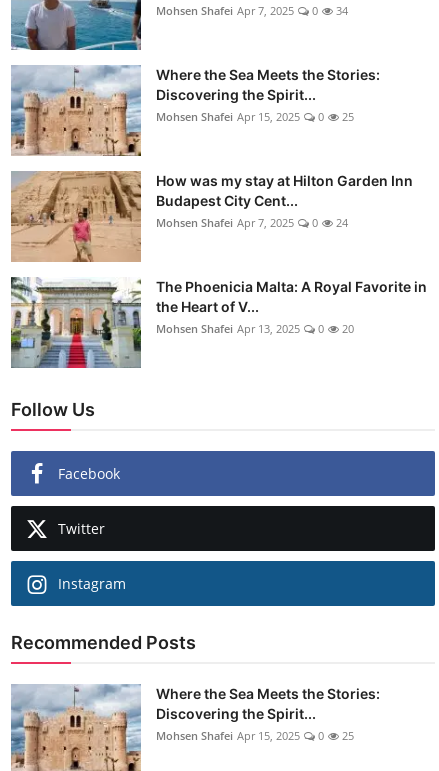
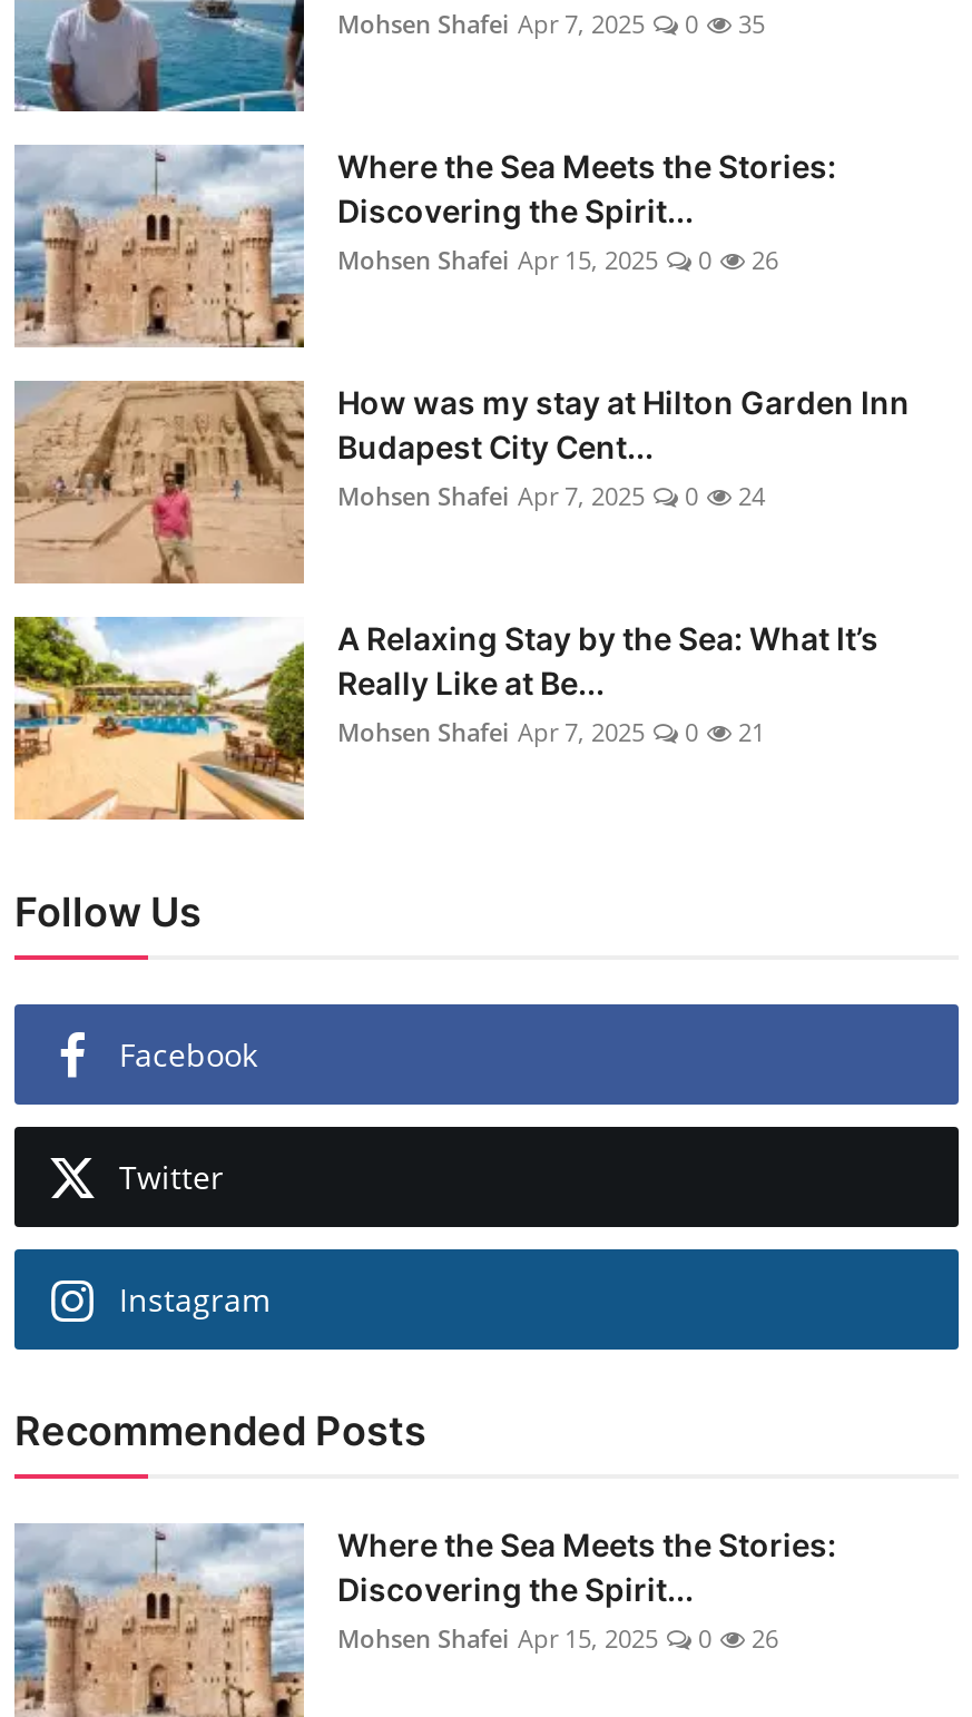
[156,3,348,18] Mohsen Shafei Apr 7, 2025 0 34 -> [337,8,765,41] Mohsen Shafei Apr 7, 2025 0 35
[156,109,354,124] Mohsen Shafei Apr 15, 2025 0 25 -> [337,244,778,277] Mohsen Shafei Apr 15, 2025 0 26
[10,277,427,369] [image] | The Phoenicia Malta: A Royal Favorite in | the Heart of V... | Mohsen Shafei Apr 13, 2025 -> [12,615,878,822] [image] | A Relaxing Stay by the Sea: What It’s | Really Like at Be... | Mohsen Shafei Apr 7, 2025
[339,321,354,336] 20 -> [732,716,765,749] 21
[156,728,354,743] Mohsen Shafei Apr 15, 2025 0 25 -> [337,1622,778,1656] Mohsen Shafei Apr 15, 2025 0 26

